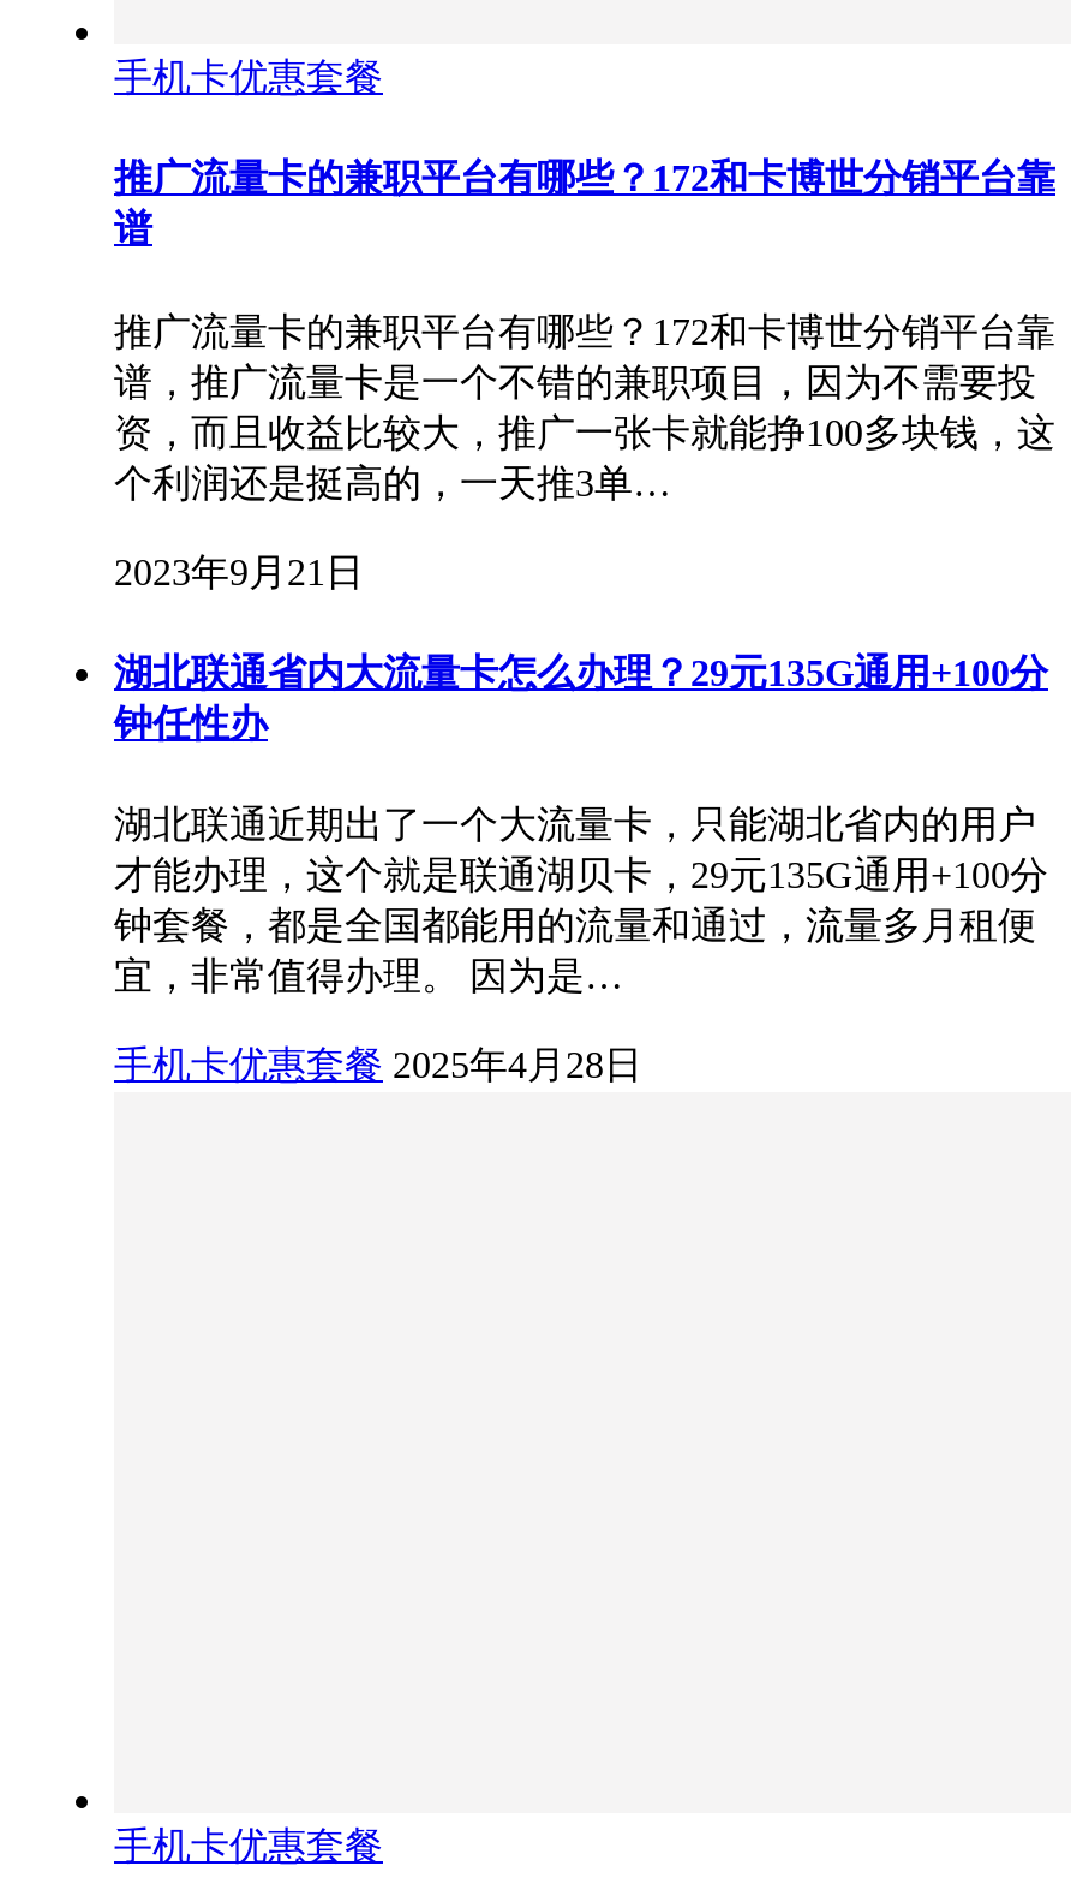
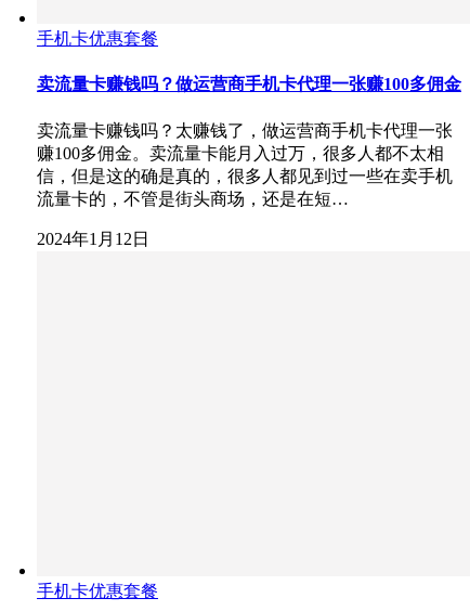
[114,159,1055,1086] 推广流量卡的兼职平台有哪些？172和卡博世分销平台靠 | 谱 | 推广流量卡的兼职平台有哪些？172和卡博世分销平台靠 | 谱，推广流量卡是一个不错的兼职项目，因为不需要投 | 资，而且收益比较大，推广一张卡就能挣100多块钱，这 | 个利润还是挺高的，一天推3单… | 2023年9月21日 | 湖北联通省内大流量卡怎么办理？29元135G通用+100分 | 钟任性办 | 湖北联通近期出了一个大流量卡，只能湖北省内的用户 | 才能办理，这个就是联通湖贝卡，29元135G通用+100分 | 钟套餐，都是全国都能用的流量和通过，流量多月租便 | 宜，非常值得办理。 因为是… | 手机卡优惠套餐 2025年4月28日 -> [37,75,461,248] 卖流量卡赚钱吗？做运营商手机卡代理一张赚100多佣金 | 卖流量卡赚钱吗？太赚钱了，做运营商手机卡代理一张 | 赚100多佣金。卖流量卡能月入过万，很多人都不太相 | 信，但是这的确是真的，很多人都见到过一些在卖手机 | 流量卡的，不管是街头商场，还是在短… | 2024年1月12日

